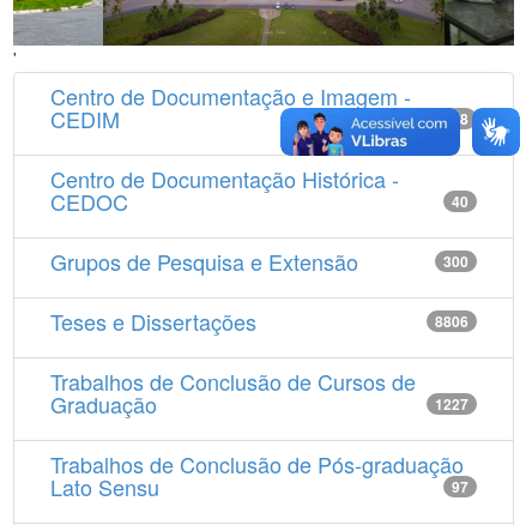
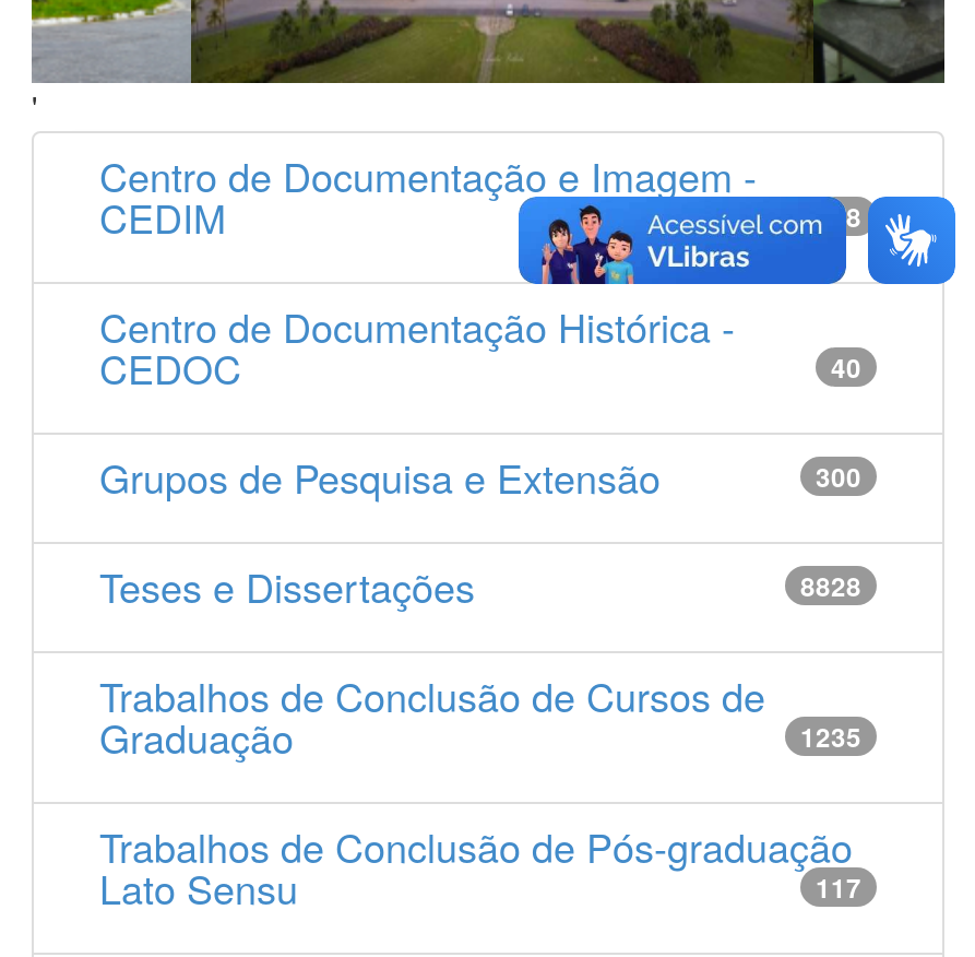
[435,310,468,332] 8806 -> [800,565,861,605] 8828
[435,393,468,414] 1227 -> [800,716,861,756] 1235
[452,476,468,497] 97 -> [816,867,861,906] 117

